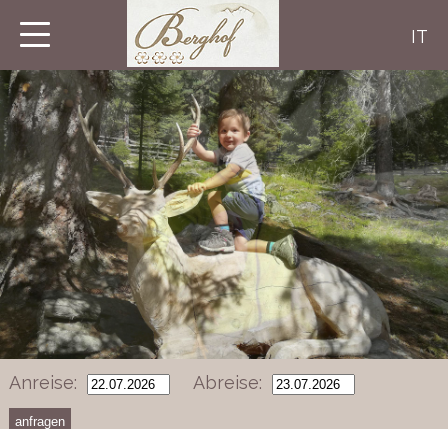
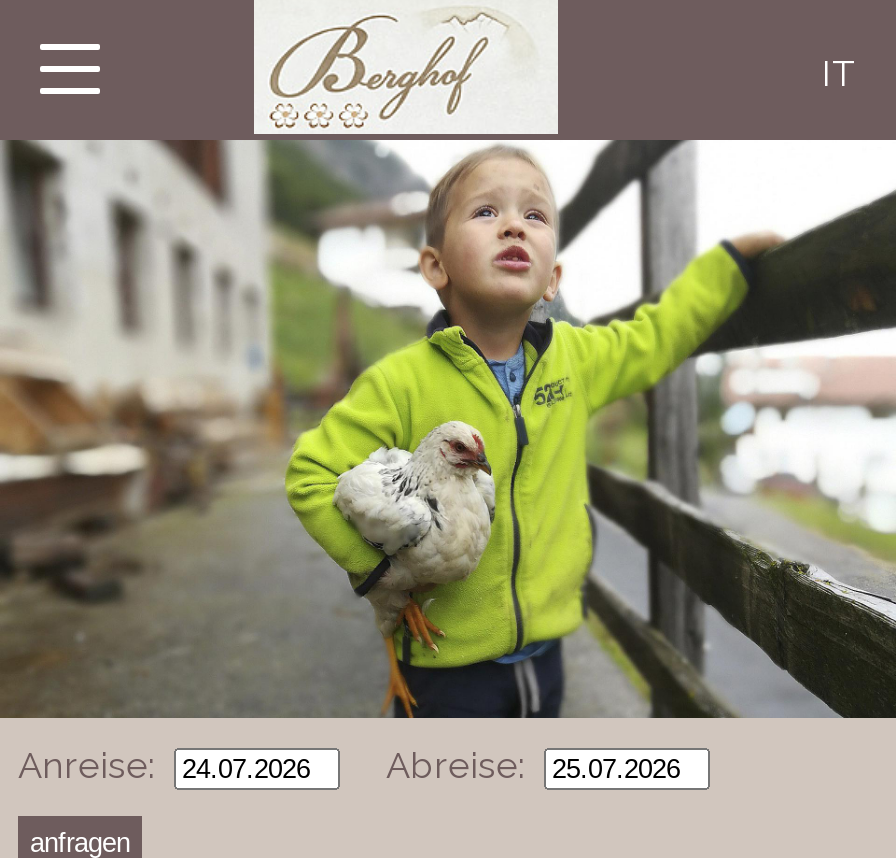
[3,69,445,359] [image] -> [6,138,890,720] [image]

